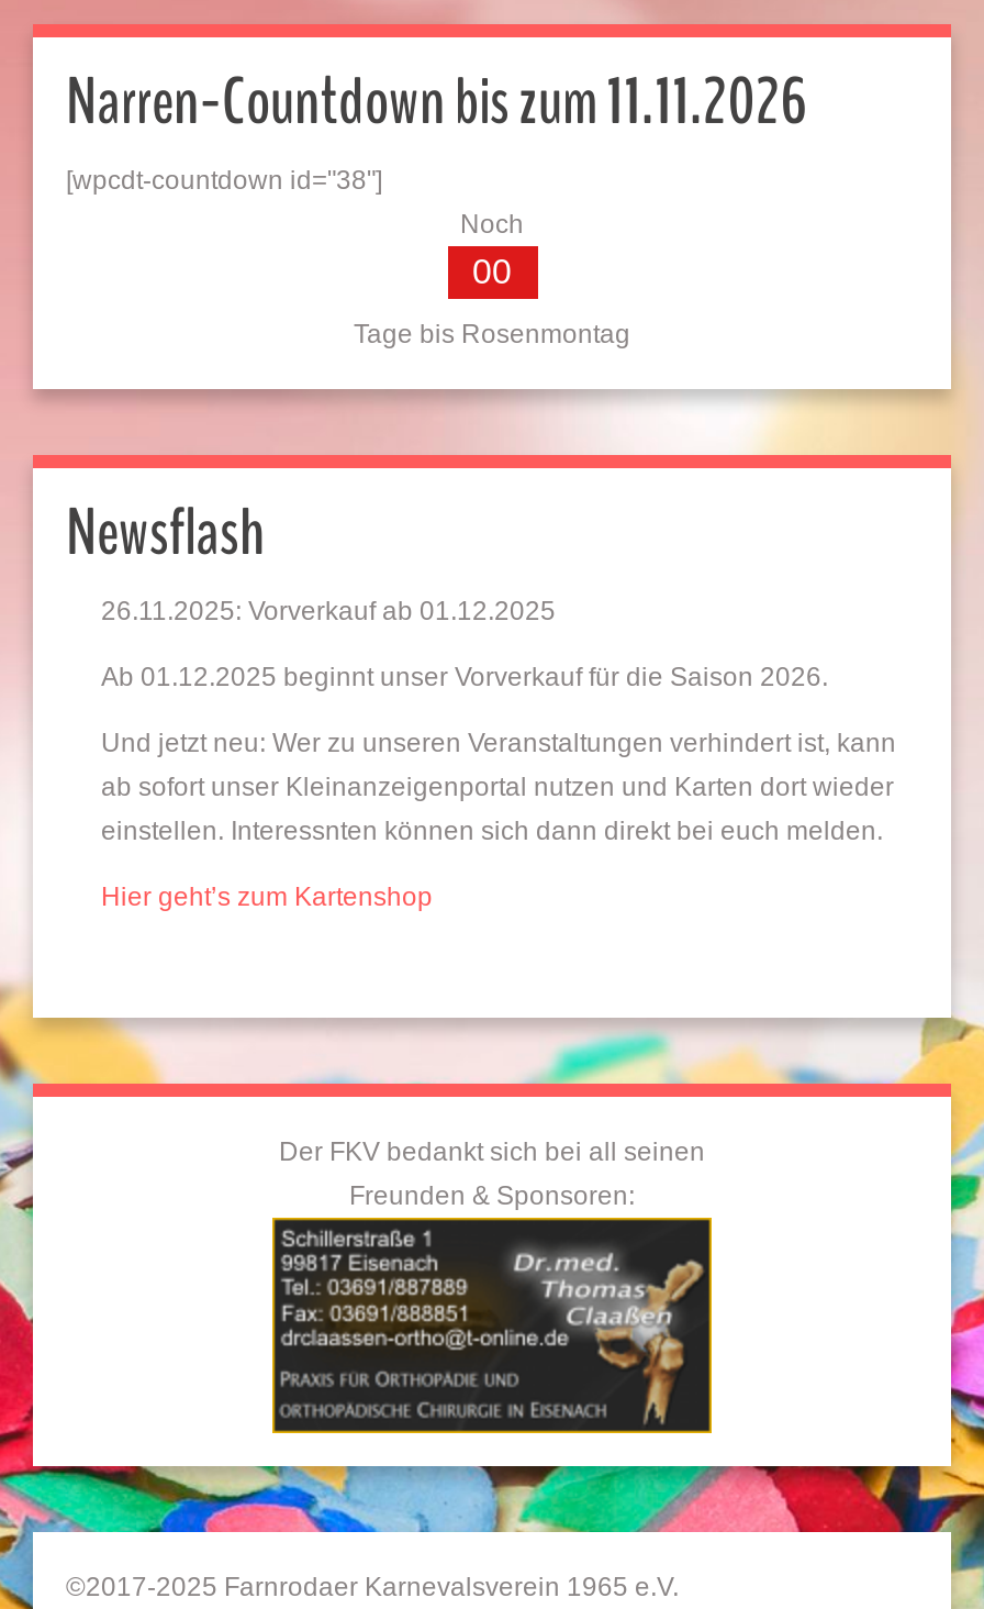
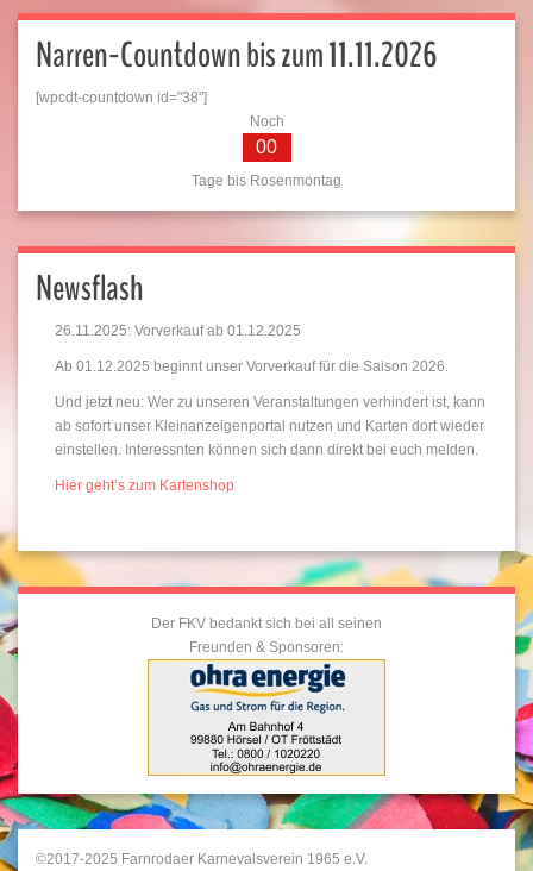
[272,1218,712,1433] [image] -> [148,659,387,775] [image]

